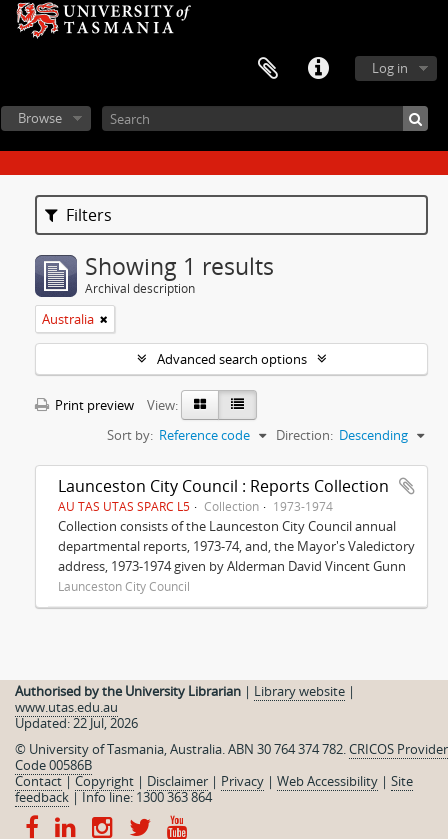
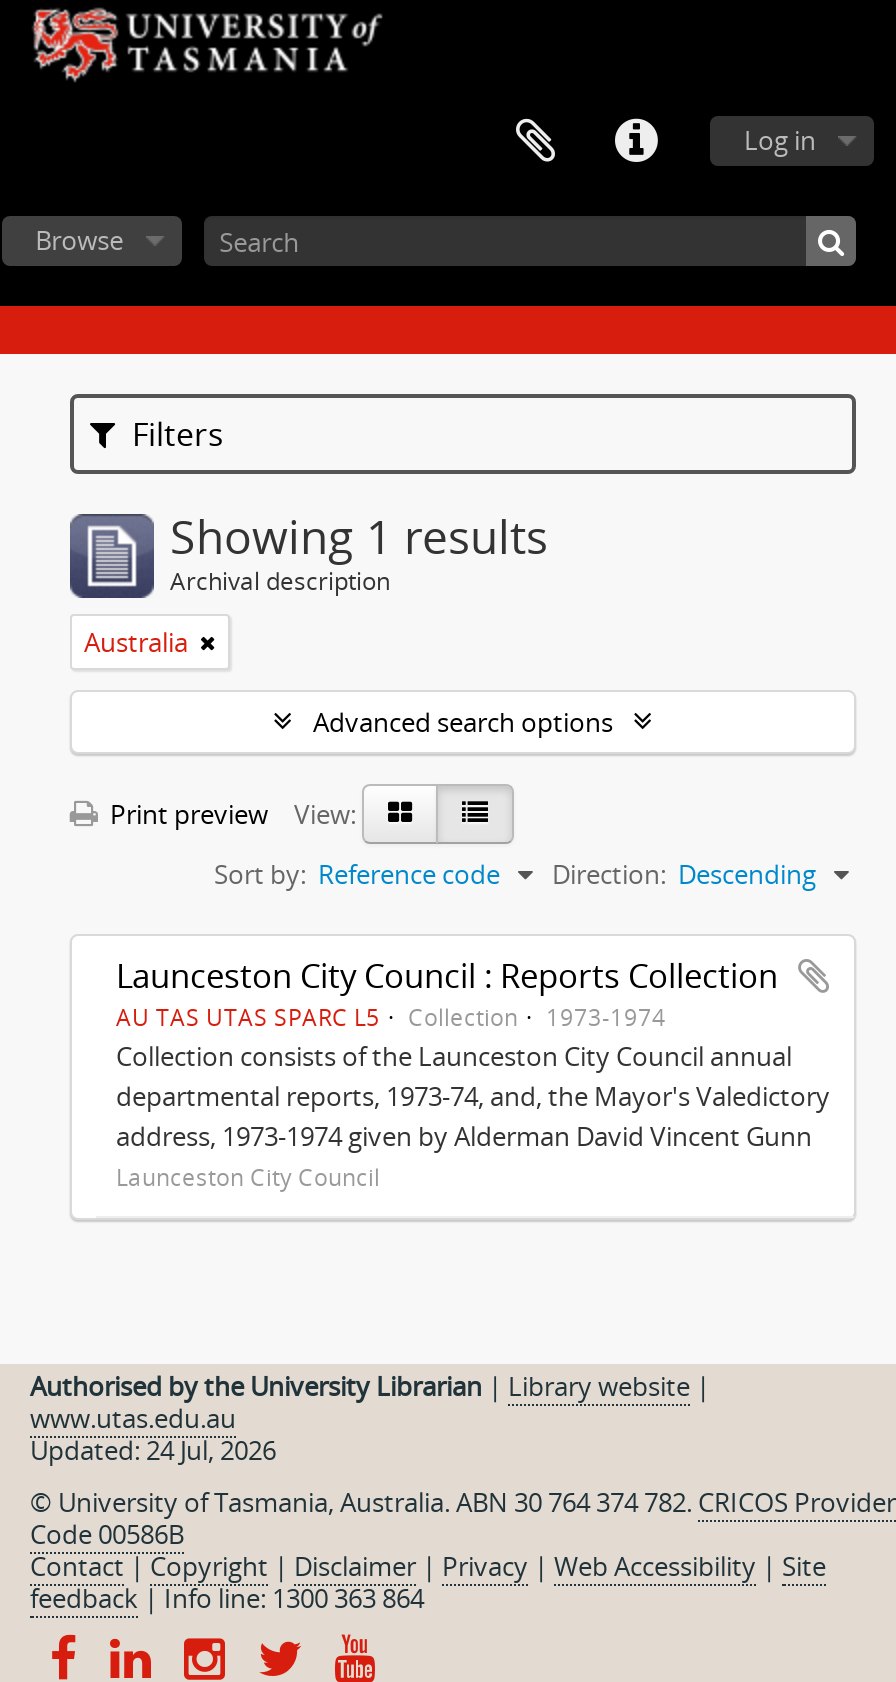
[15,714,138,732] Updated: 22 Jul, 2026 -> [30,1432,276,1468] Updated: 24 Jul, 2026

